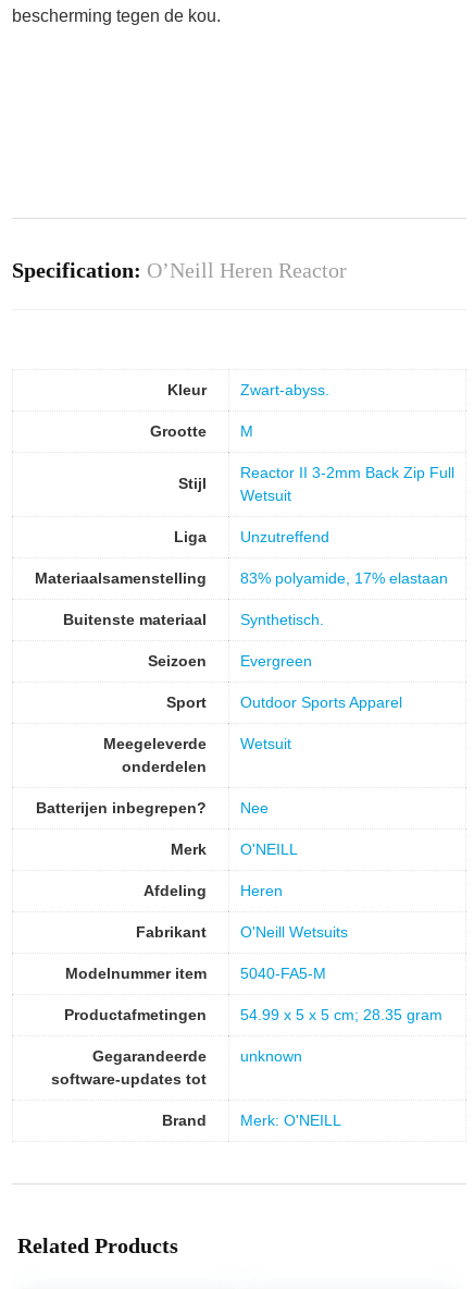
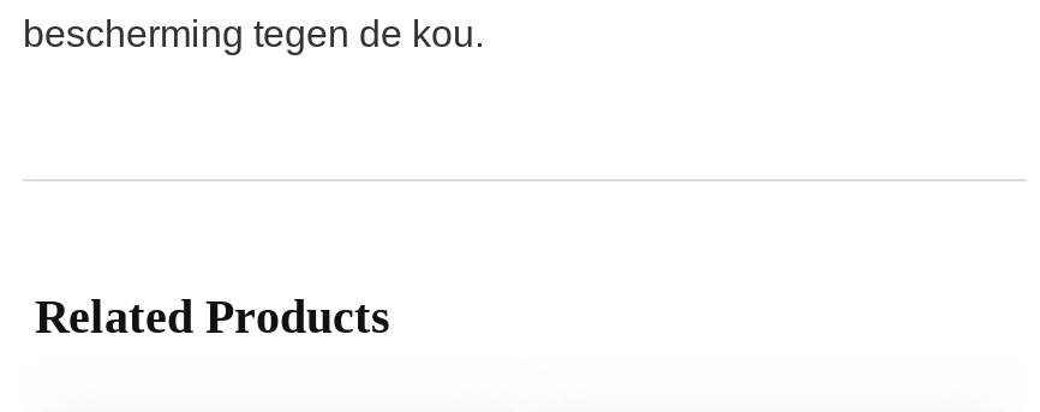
[12,258,347,282] Specification: O’Neill Heren Reactor -> none
[150,381,329,492] Kleur | Zwart-abyss. | Grootte | M | Stijl -> none
[35,463,454,775] Reactor II 3-2mm Back Zip Full | Wetsuit | Liga | Unzutreffend | Materiaalsamenstelling | 83% polyamide, 17% elastaan | Buitenste materiaal | Synthetisch. | Seizoen | Evergreen | Sport | Outdoor Sports Apparel | Meegeleverde | onderdelen -> none
[240,734,291,752] Wetsuit -> none
[36,799,442,1087] Batterijen inbegrepen? | Nee | Merk | O'NEILL | Afdeling | Heren | Fabrikant | O'Neill Wetsuits | Modelnummer item | 5040-FA5-M | Productafmetingen | 54.99 x 5 x 5 cm; 28.35 gram | Gegarandeerde | software-updates tot -> none
[240,1047,302,1064] unknown -> none
[162,1111,341,1129] Brand | Merk: O'NEILL -> none

